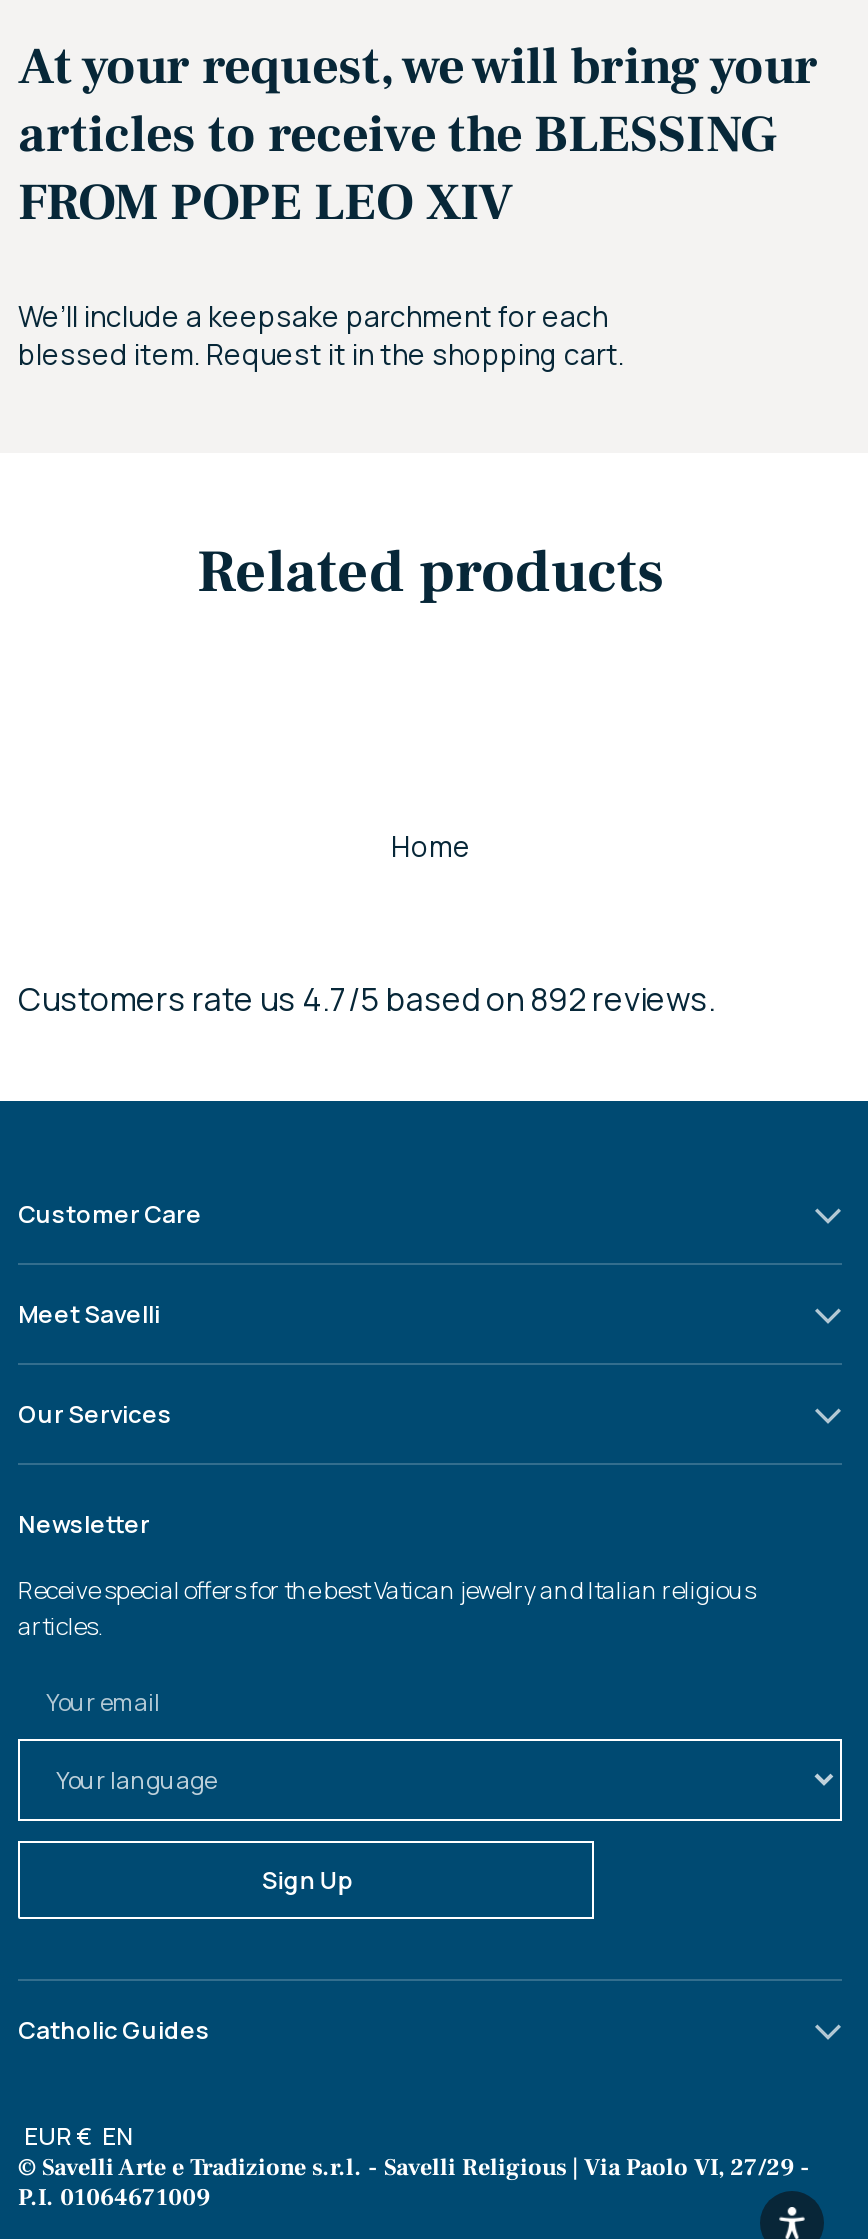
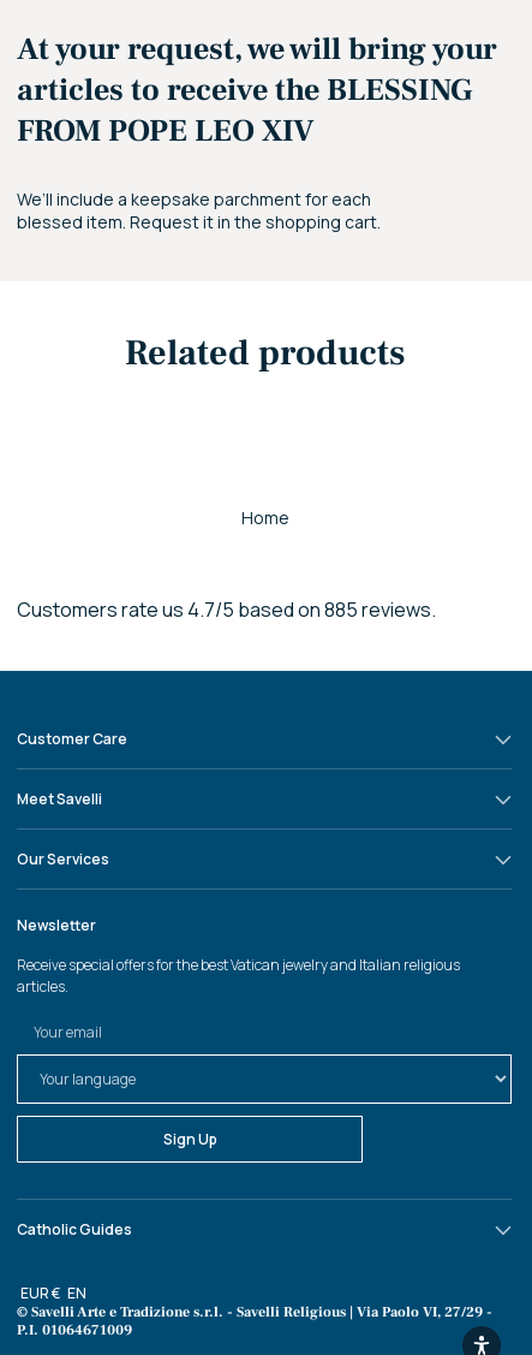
[18,977,716,1021] Customers rate us 4.7/5 based on 892 reviews. -> [17,596,436,622] Customers rate us 4.7/5 based on 885 reviews.

